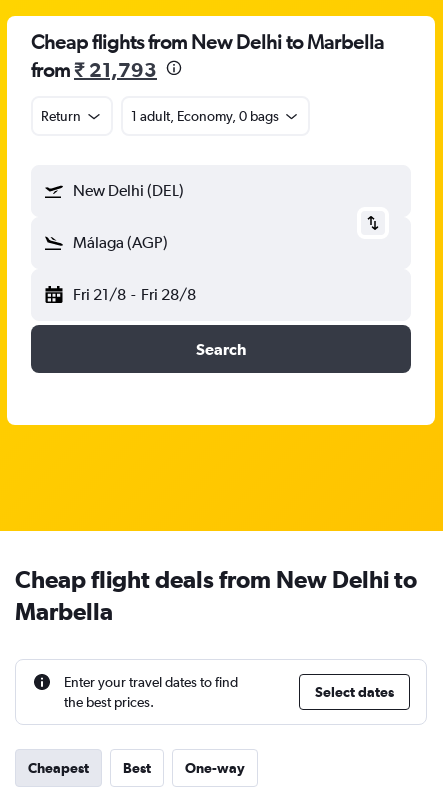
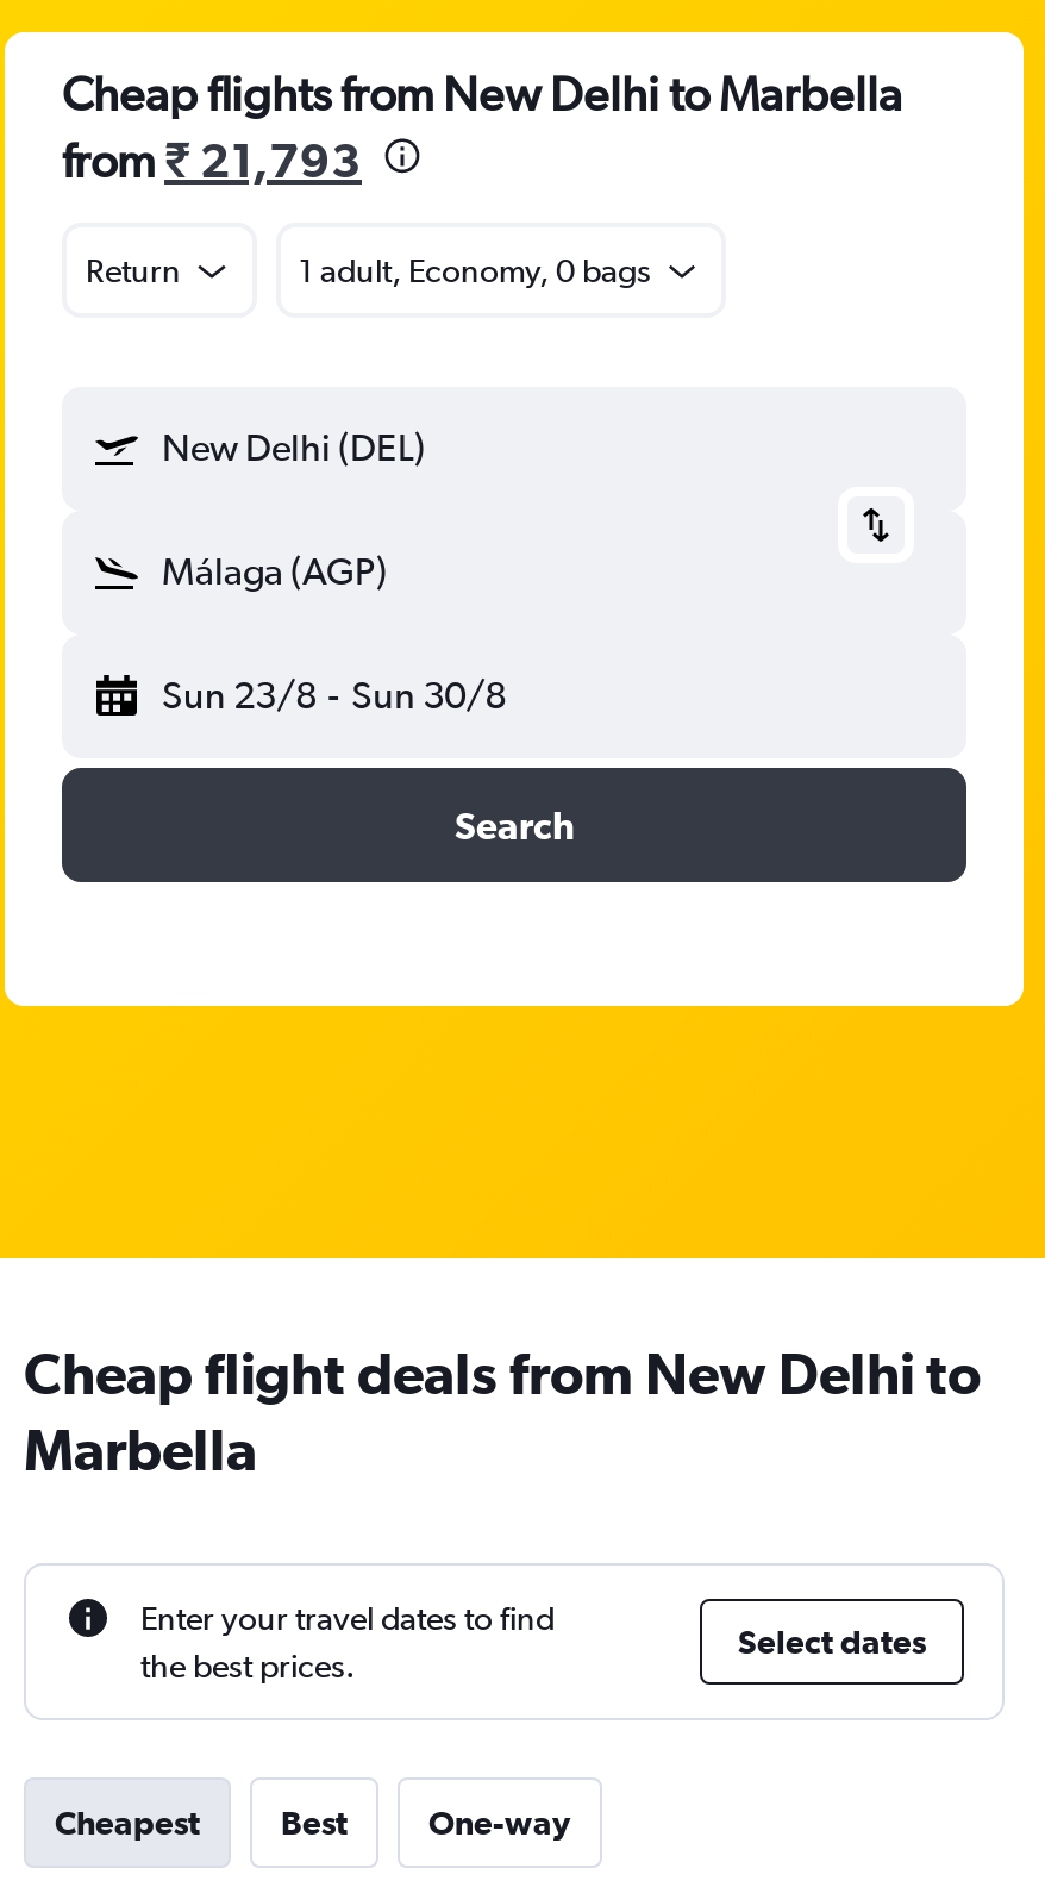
[73,285,196,304] Fri 21/8 - Fri 28/8 -> [162,673,506,718] Sun 23/8 - Sun 30/8

